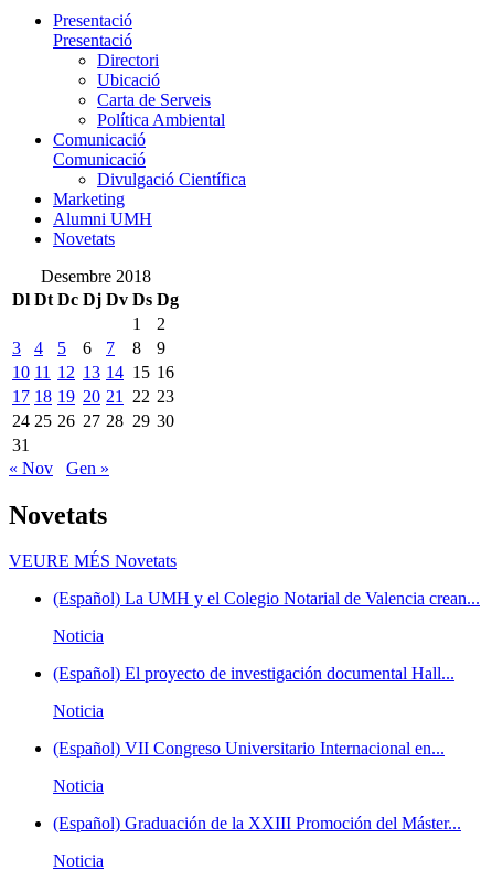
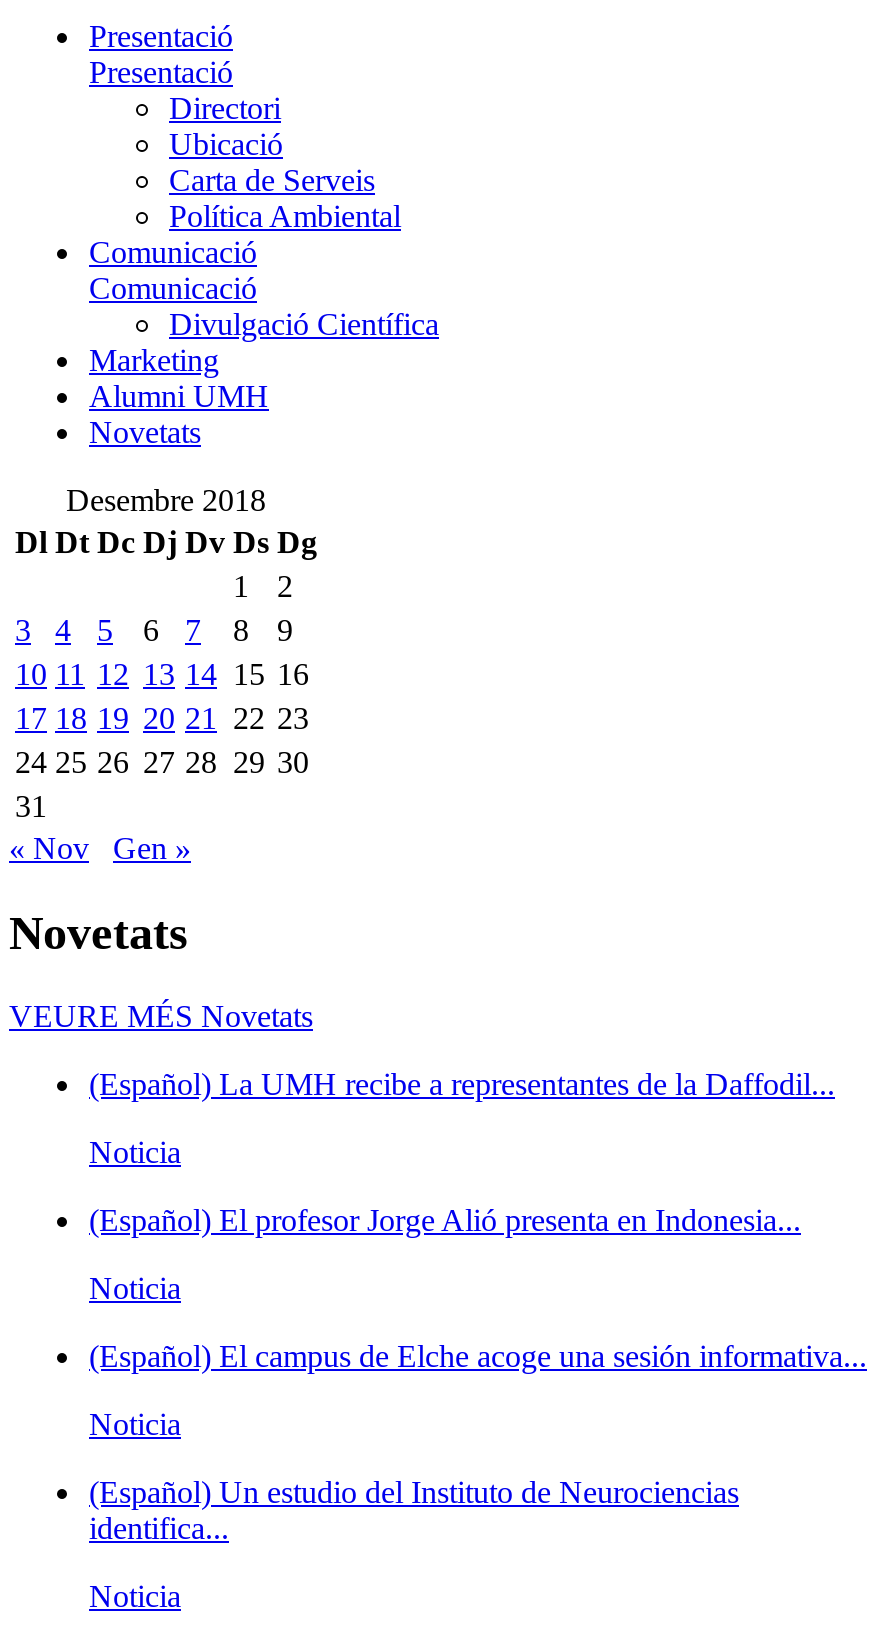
[53,589,480,608] (Español) La UMH y el Colegio Notarial de Valencia crean... -> [89,1068,835,1102] (Español) La UMH recibe a representantes de la Daffodil...
[53,664,454,683] (Español) El proyecto de investigación documental Hall... -> [89,1204,801,1238] (Español) El profesor Jorge Alió presenta en Indonesia...
[53,739,445,758] (Español) VII Congreso Universitario Internacional en... -> [89,1340,867,1374] (Español) El campus de Elche acoge una sesión informativa...
[53,814,461,833] (Español) Graduación de la XXIII Promoción del Máster... -> [89,1476,739,1546] (Español) Un estudio del Instituto de Neurociencias | identifica...

